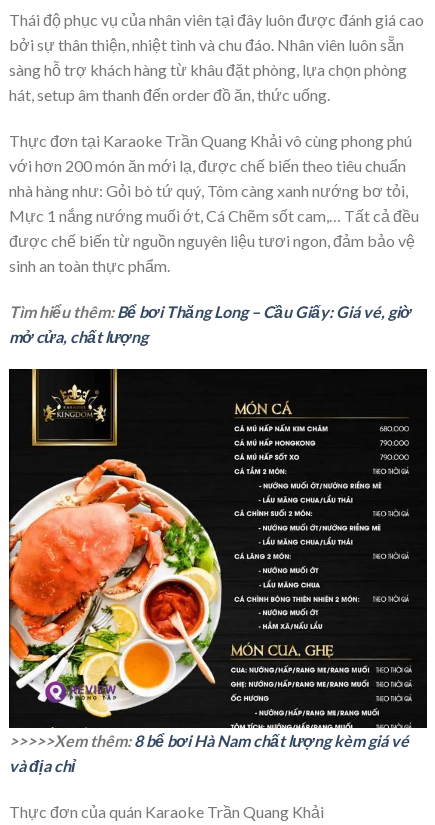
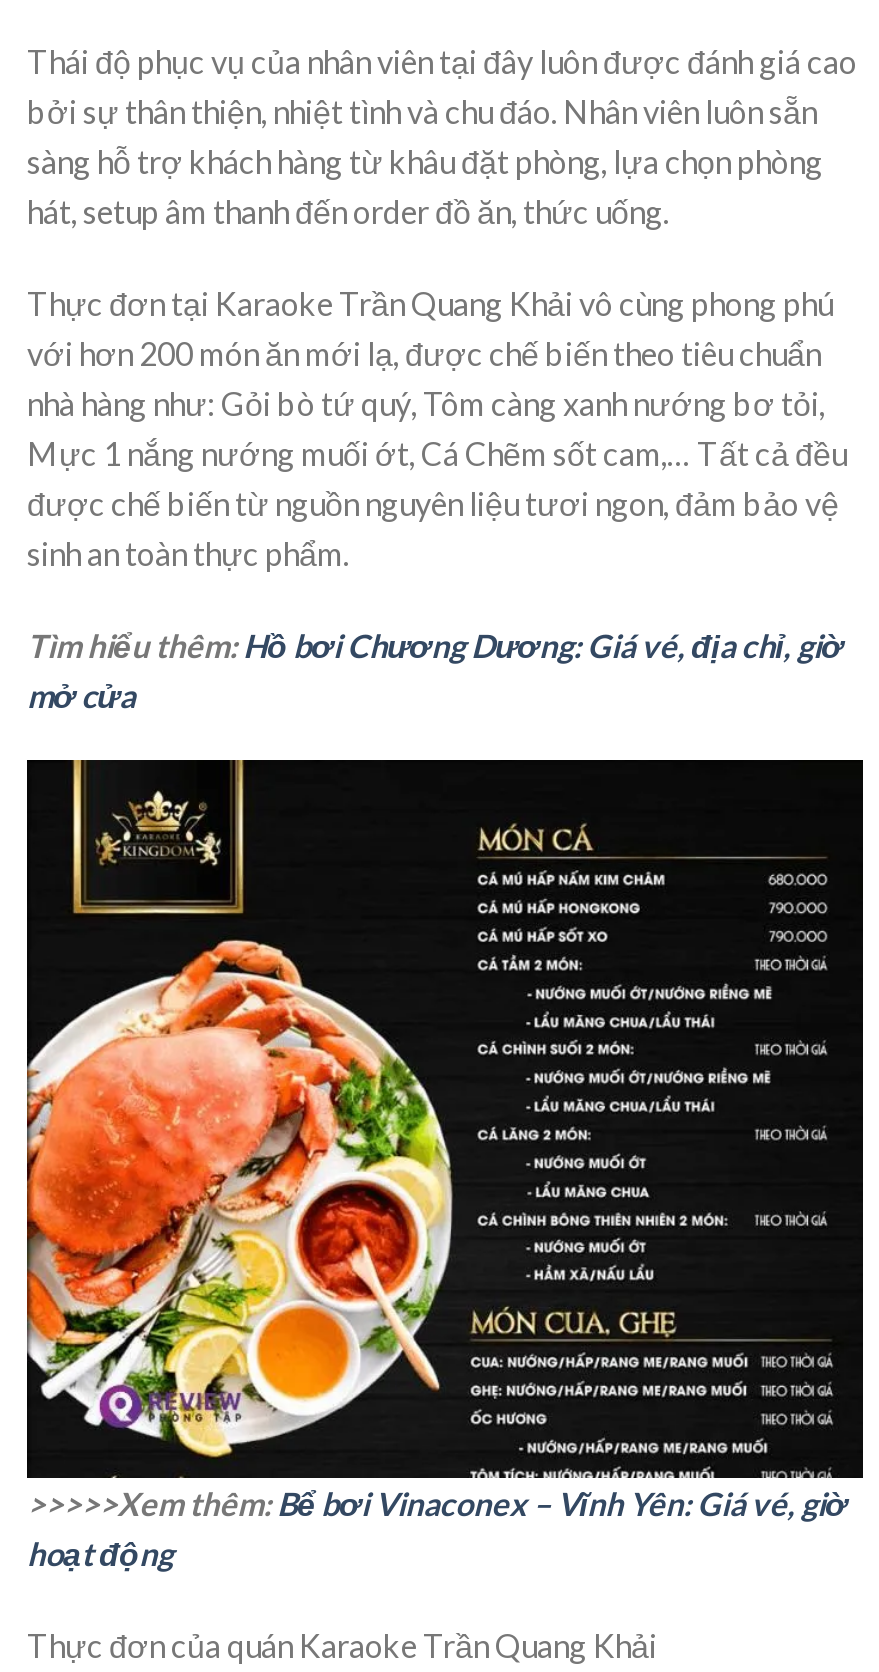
[9,302,411,346] Tìm hiểu thêm: Bể bơi Thăng Long – Cầu Giấy: Giá vé, giờ | mở cửa, chất lượng -> [27,625,843,713] Tìm hiểu thêm: Hồ bơi Chương Dương: Giá vé, địa chỉ, giờ | mở cửa
[9,731,409,775] >>>>>Xem thêm: 8 bể bơi Hà Nam chất lượng kèm giá vé | và địa chỉ -> [27,1483,847,1571] >>>>>Xem thêm: Bể bơi Vinaconex – Vĩnh Yên: Giá vé, giờ | hoạt động

